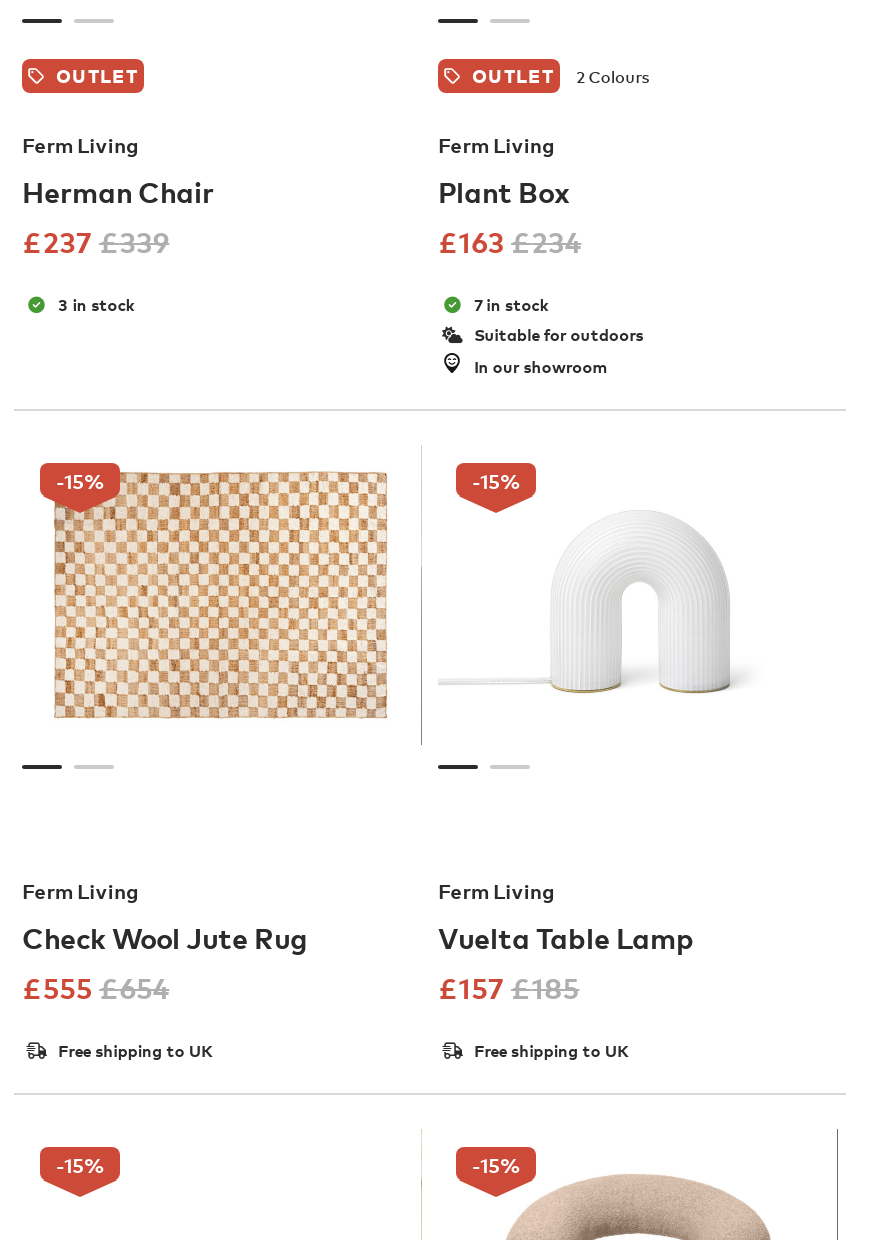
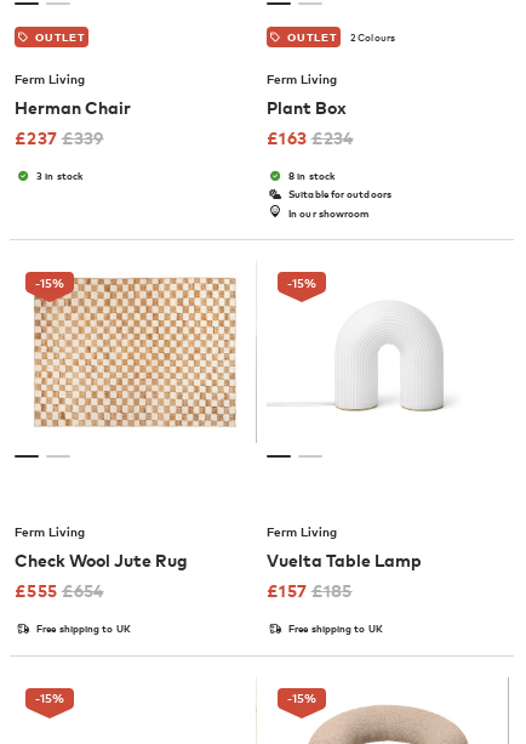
[474,293,548,315] 7 in stock -> [289,168,335,182] 8 in stock

